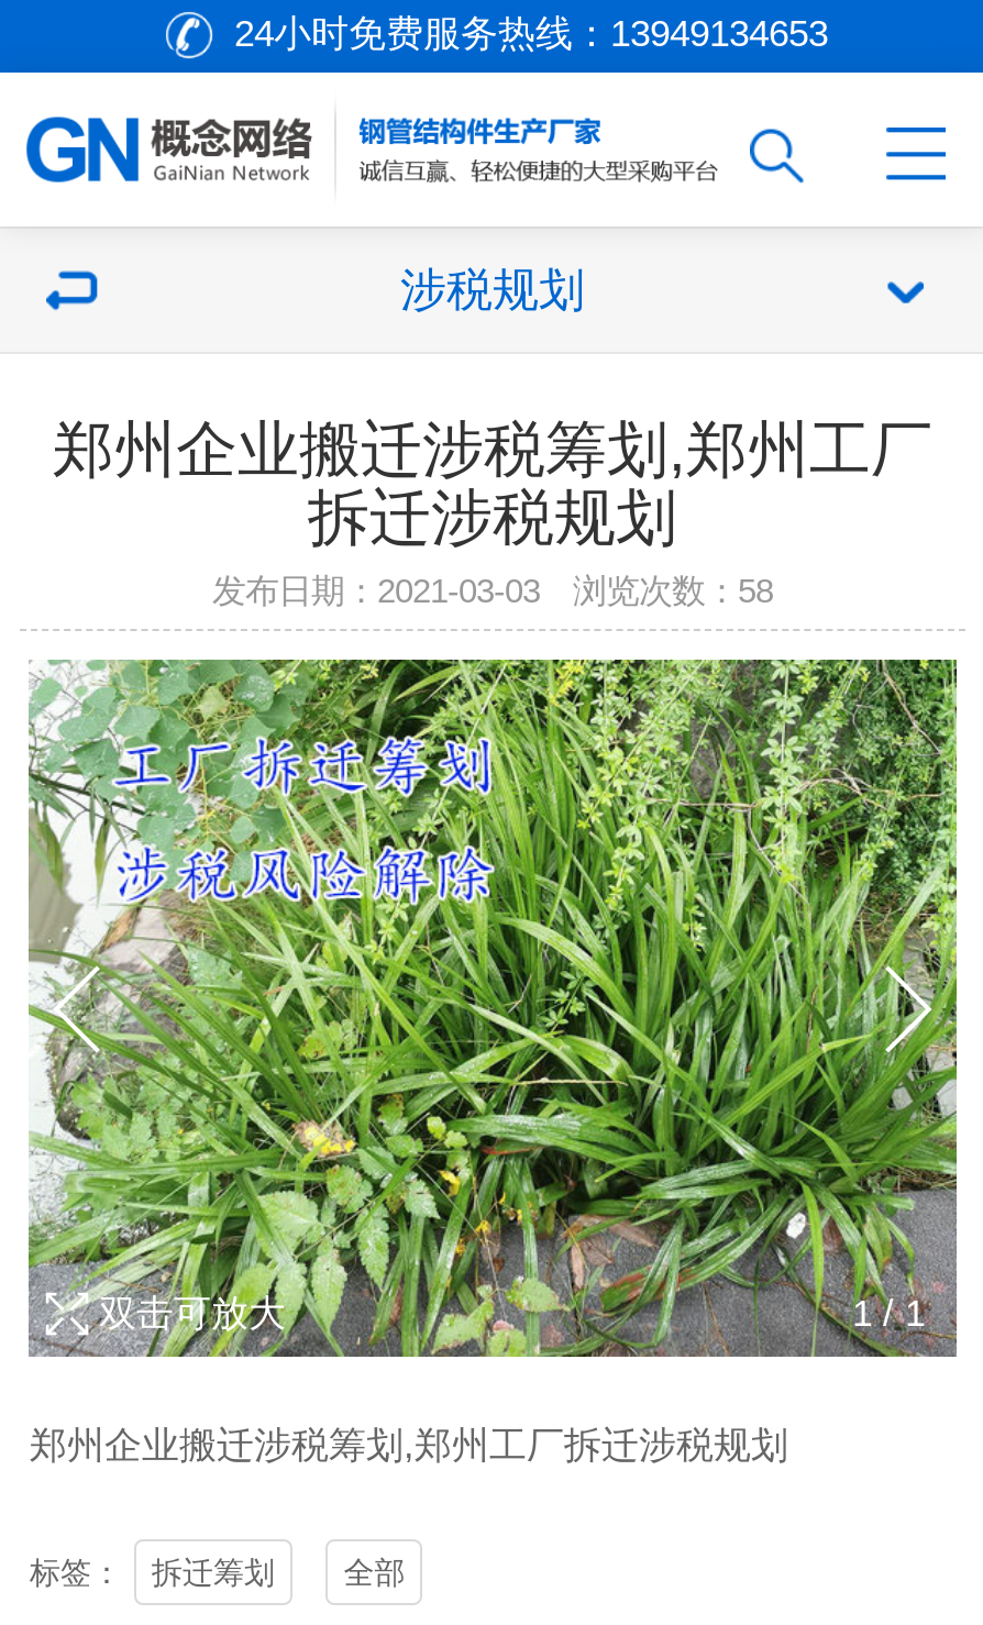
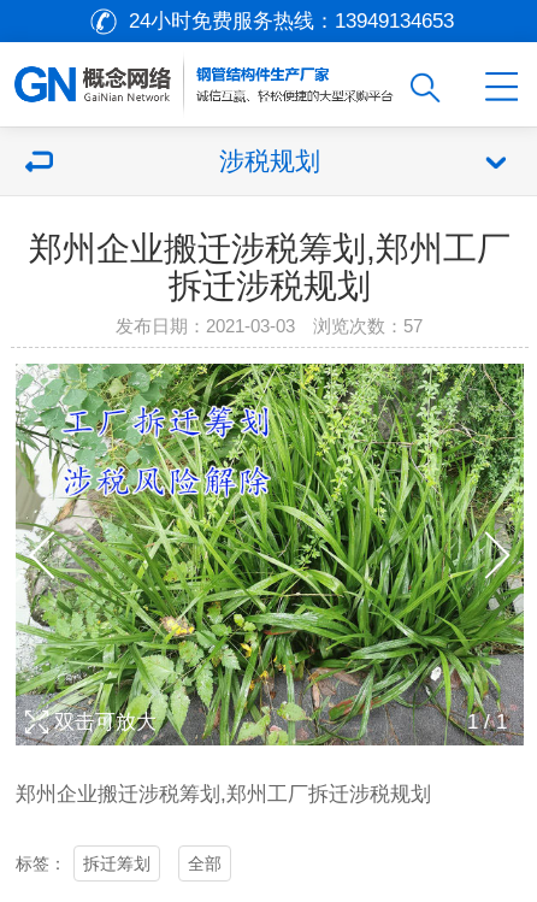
[212,572,773,609] 发布日期：2021-03-03 浏览次数：58 -> [116,316,423,336] 发布日期：2021-03-03 浏览次数：57

